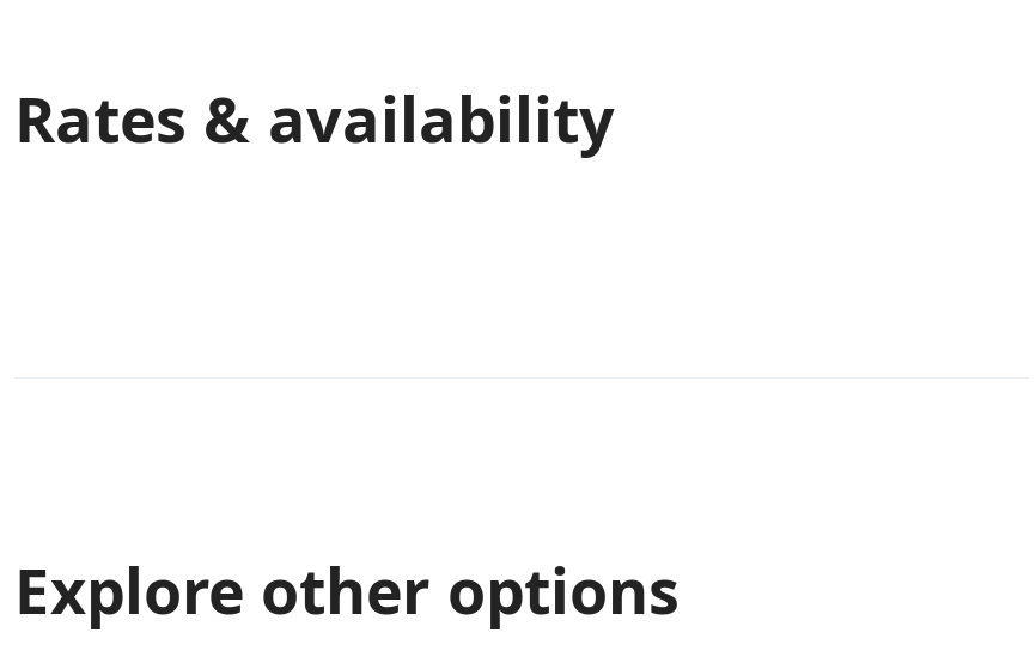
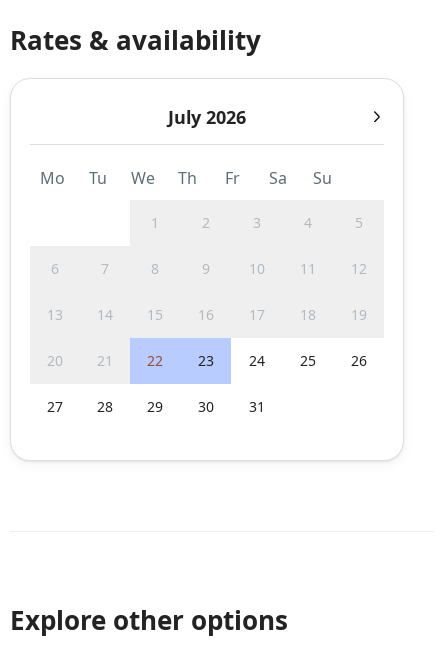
none -> [40,105,366,416] July 2026 | Mo | Tu | We | Th | Fr | Sa | Su | 1 | 2 | 3 | 4 | 5 | 6 | 7 | 8 | 9 | 10 | 11 | 12 | 13 | 14 | 15 | 16 | 17 | 18 | 19 | 20 | 21 | 22 | 23 | 24 | 25 | 26 | 27 | 28 | 29 | 30 | 31

